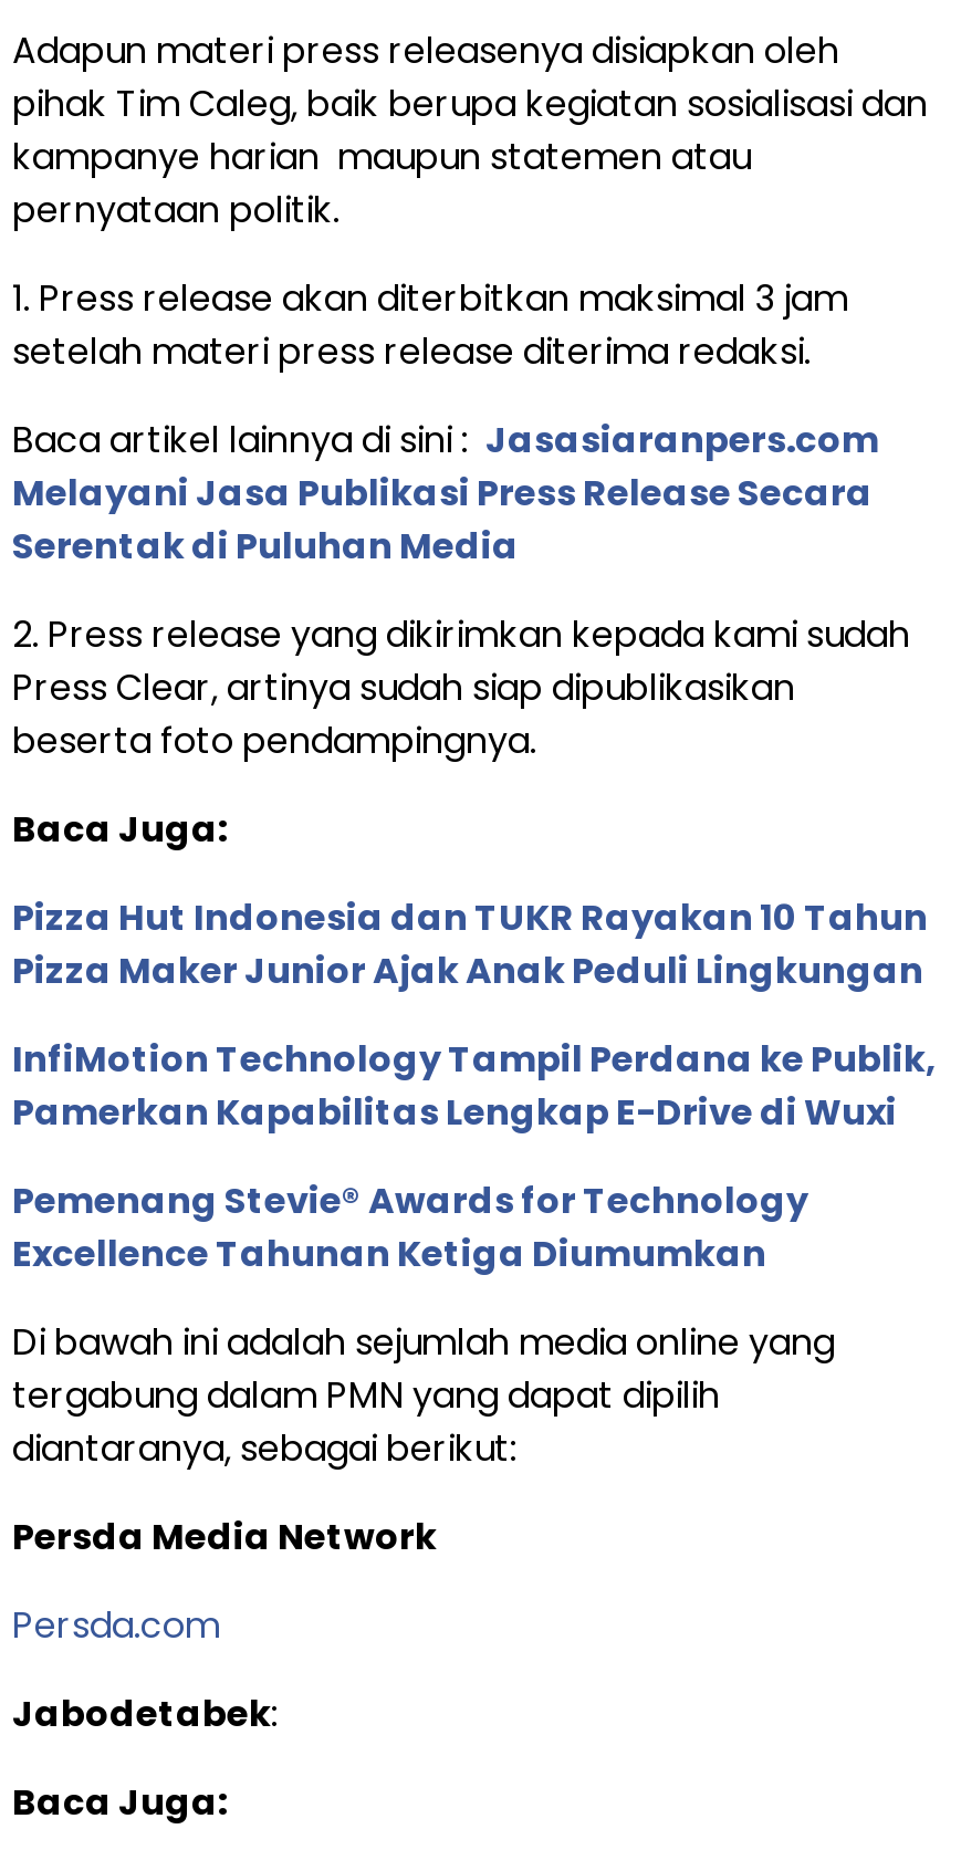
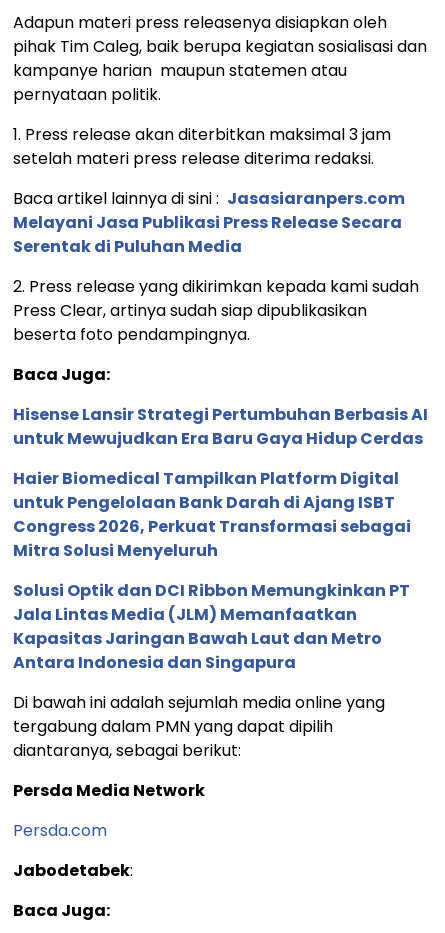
[12,891,928,995] Pizza Hut Indonesia dan TUKR Rayakan 10 Tahun | Pizza Maker Junior Ajak Anak Peduli Lingkungan -> [13,403,428,450] Hisense Lansir Strategi Pertumbuhan Berbasis AI | untuk Mewujudkan Era Baru Gaya Hidup Cerdas
[12,1033,937,1137] InfiMotion Technology Tampil Perdana ke Publik, | Pamerkan Kapabilitas Lengkap E-Drive di Wuxi -> [13,467,411,562] Haier Biomedical Tampilkan Platform Digital | untuk Pengelolaan Bank Darah di Ajang ISBT | Congress 2026, Perkuat Transformasi sebagai | Mitra Solusi Menyeluruh
[12,1175,808,1279] Pemenang Stevie® Awards for Technology | Excellence Tahunan Ketiga Diumumkan -> [13,579,410,674] Solusi Optik dan DCI Ribbon Memungkinkan PT | Jala Lintas Media (JLM) Memanfaatkan | Kapasitas Jaringan Bawah Laut dan Metro | Antara Indonesia dan Singapura

